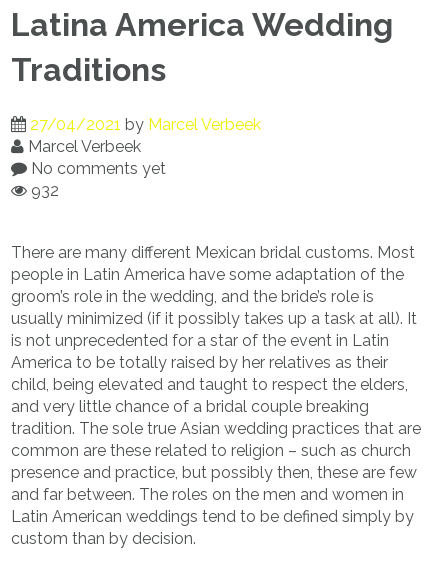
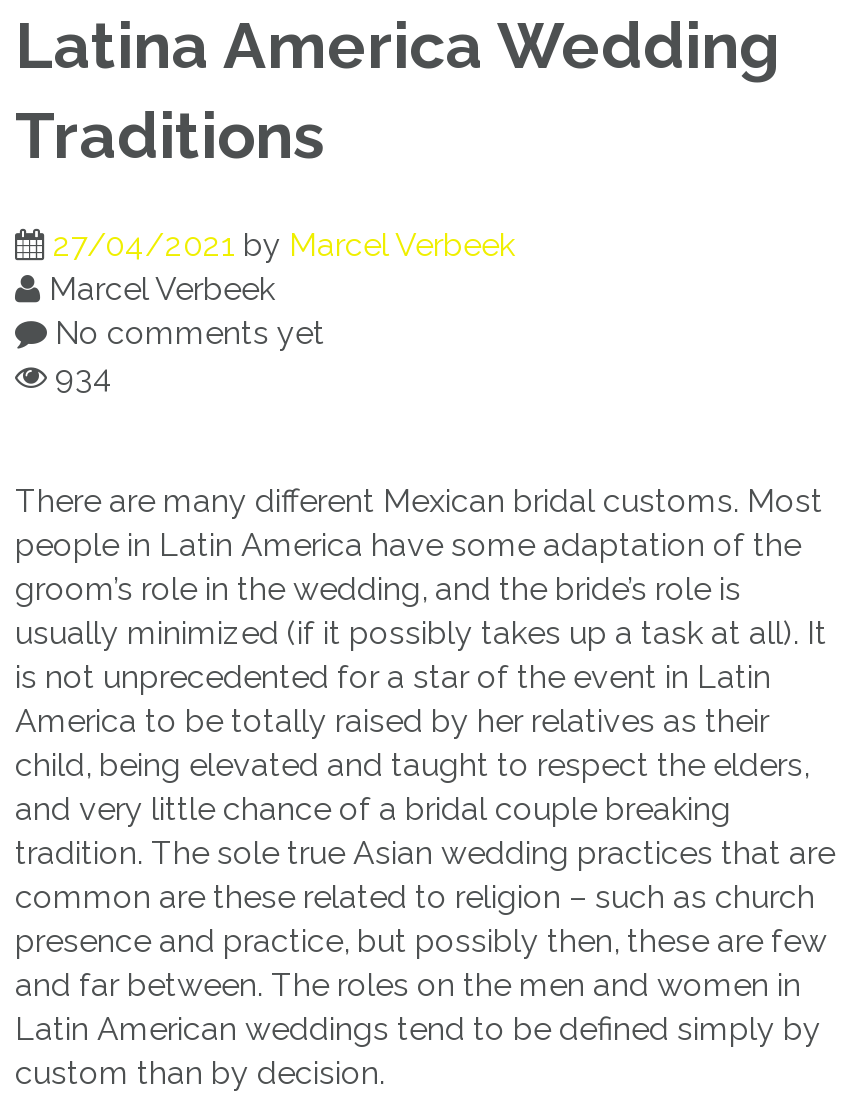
[27,181,59,200] 932 -> [47,358,113,396] 934

